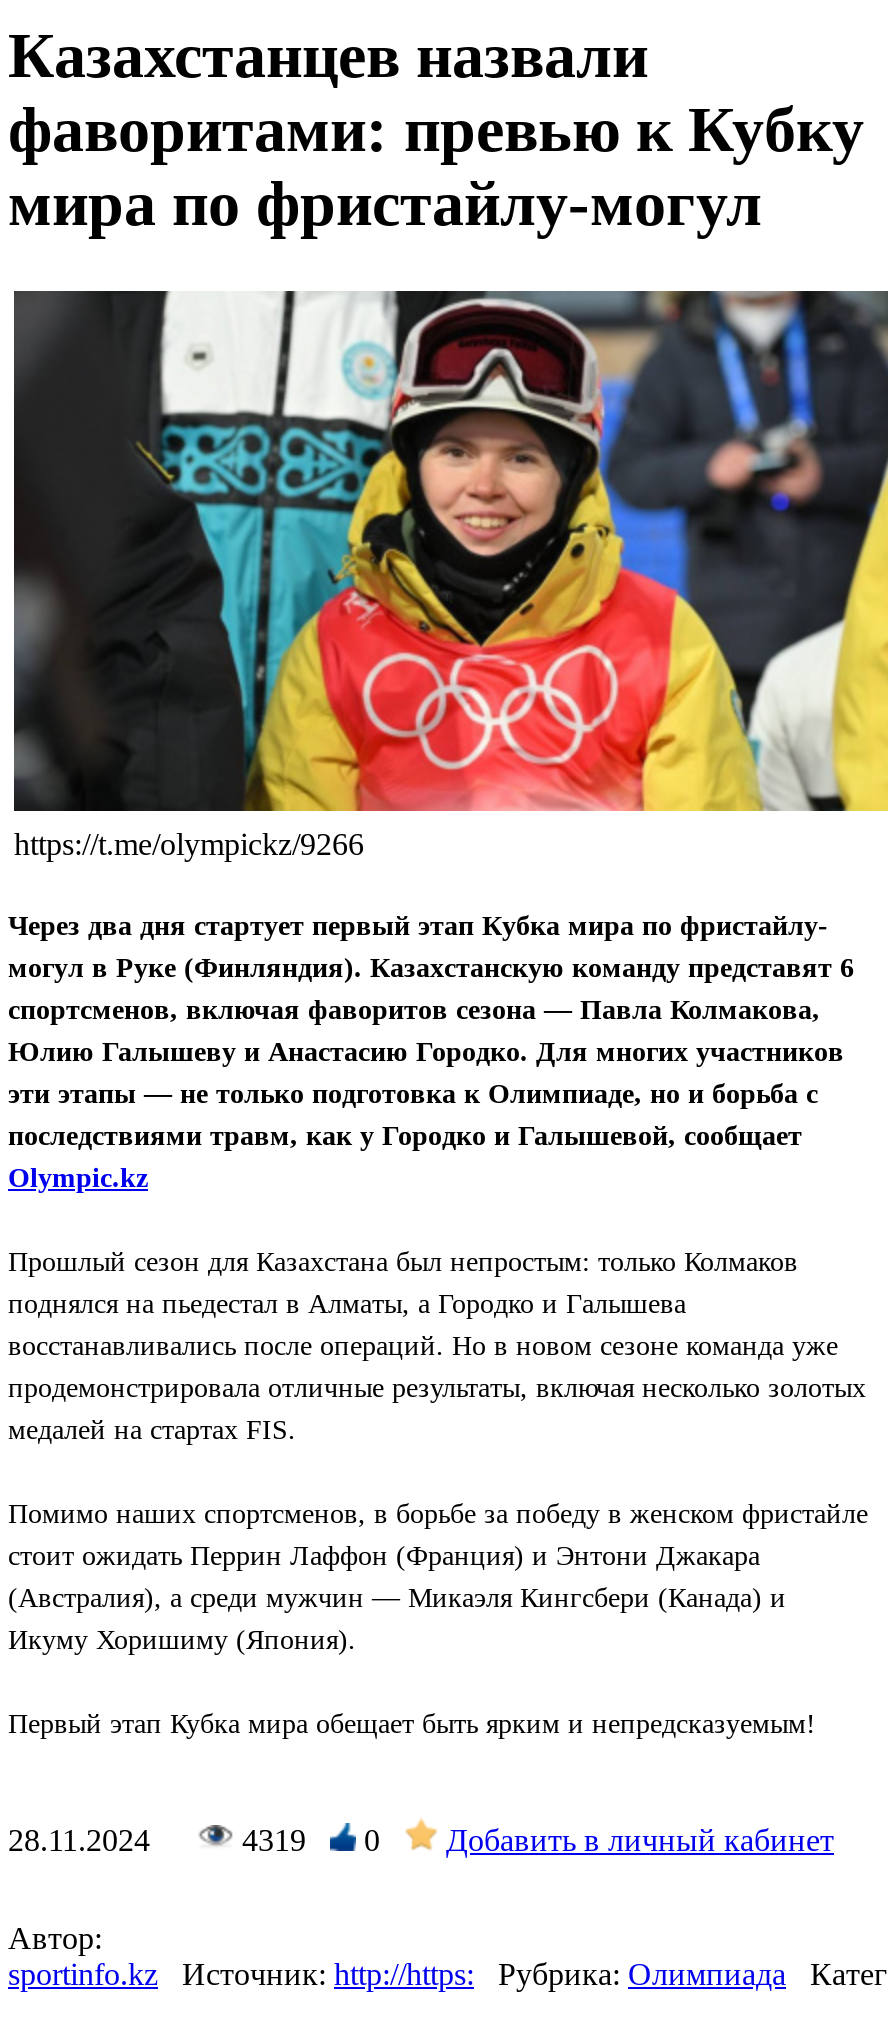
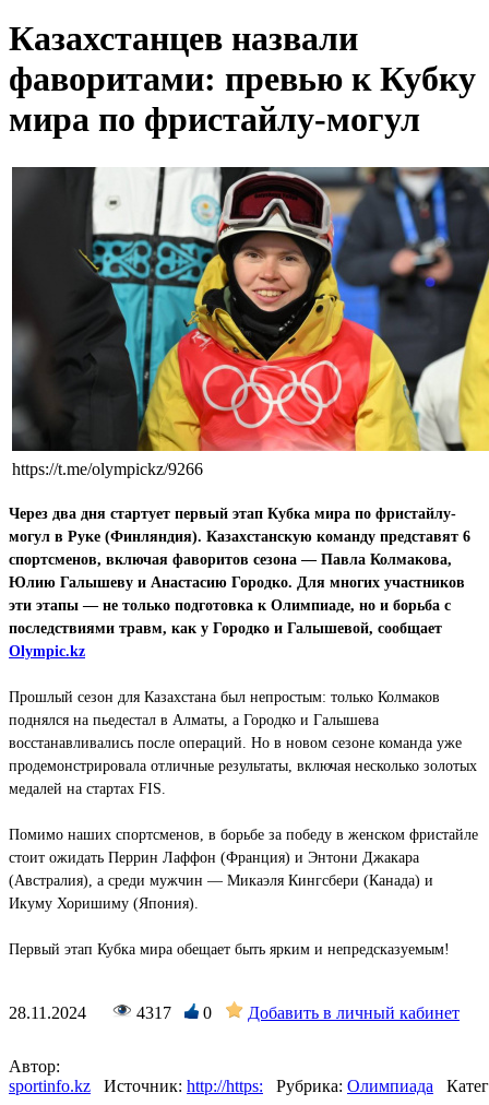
[242,1823,834,1857] 4319 0 Добавить в личный кабинет -> [136,1003,460,1022] 4317 0 Добавить в личный кабинет

